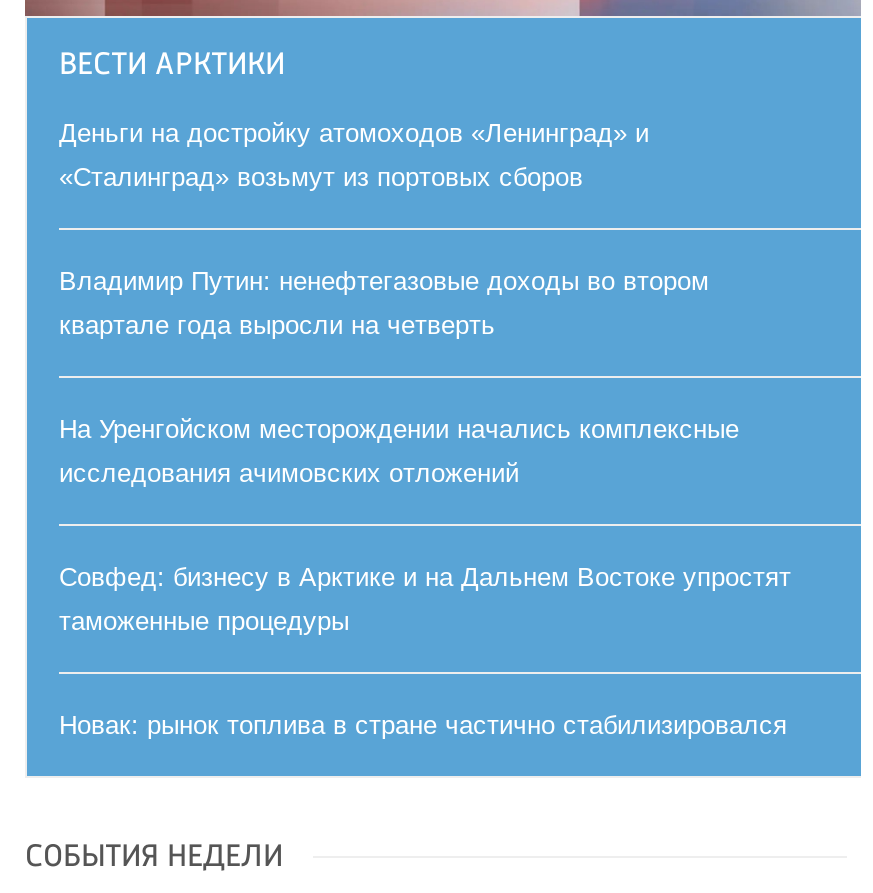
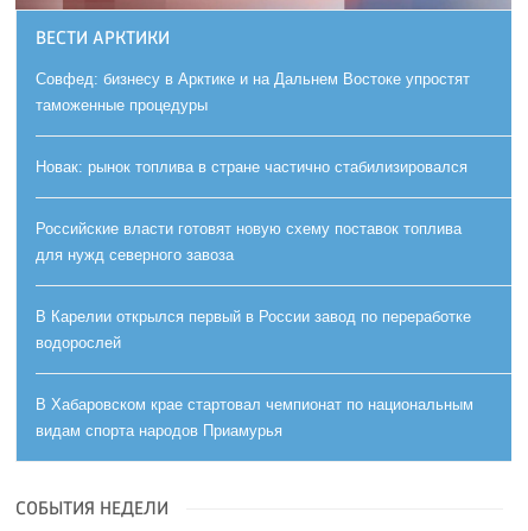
[59,119,739,489] Деньги на достройку атомоходов «Ленинград» и | «Сталинград» возьмут из портовых сборов | Владимир Путин: ненефтегазовые доходы во втором | квартале года выросли на четверть | На Уренгойском месторождении начались комплексные | исследования ачимовских отложений -> none
moved [59,563,791,741] -> [36,71,470,176]: Совфед: бизнесу в Арктике и на Дальнем Востоке упростят | таможенные процедуры | Новак: рынок топлива в стране частично стабилизировался
none -> [36,220,473,440] Российские власти готовят новую схему поставок топлива | для нужд северного завоза | В Карелии открылся первый в России завод по переработке | водорослей | В Хабаровском крае стартовал чемпионат по национальным | видам спорта народов Приамурья

